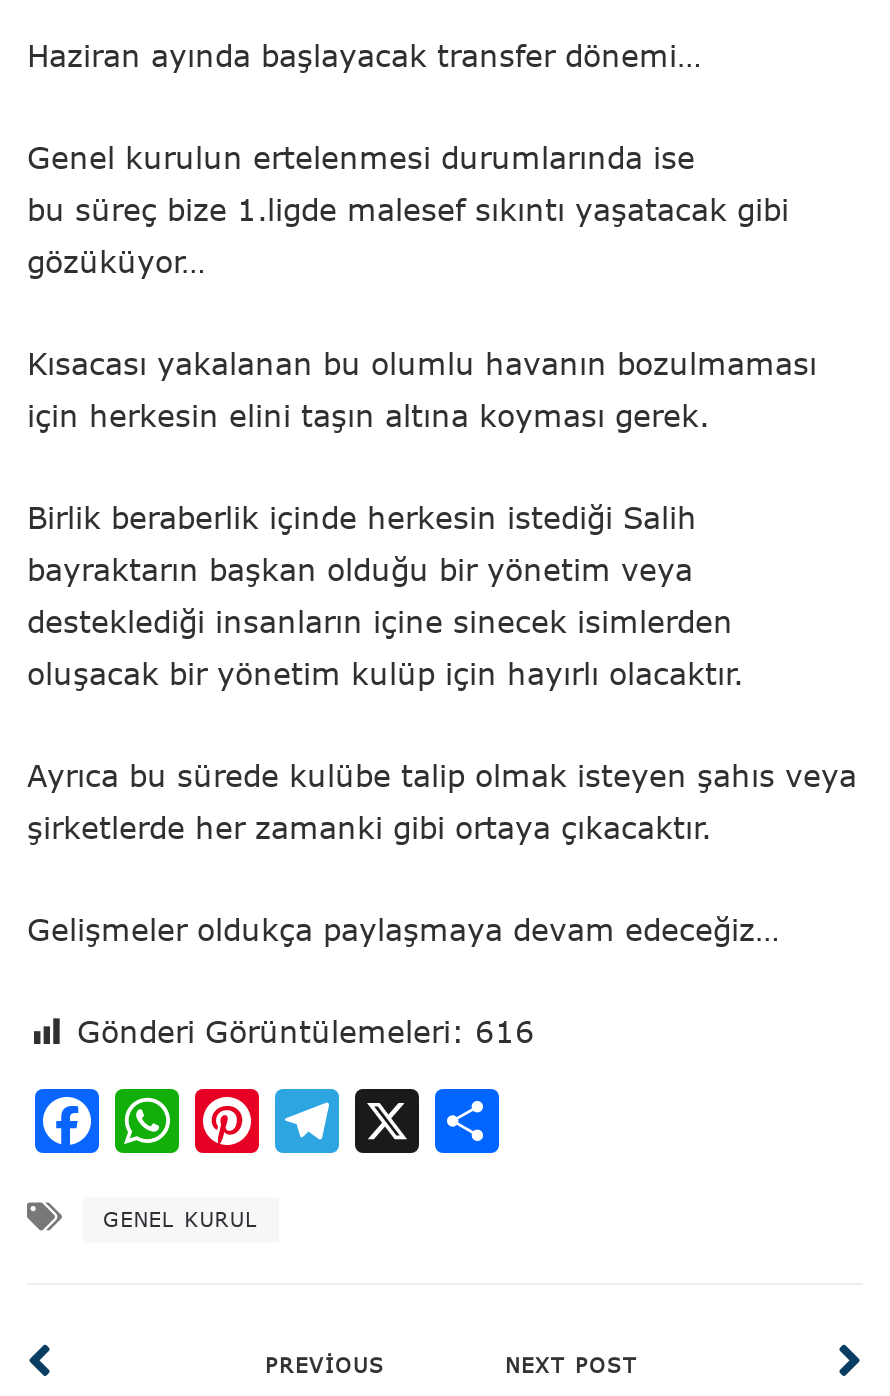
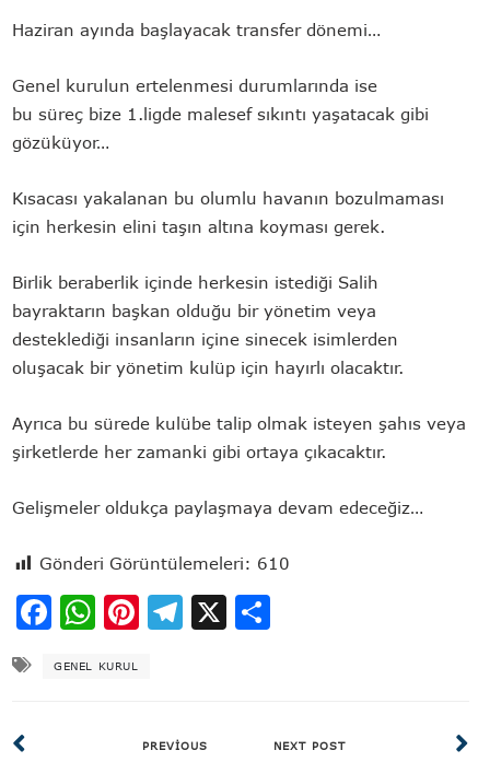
[77,1013,535,1049] Gönderi Görüntülemeleri: 616 -> [39,553,290,573] Gönderi Görüntülemeleri: 610

